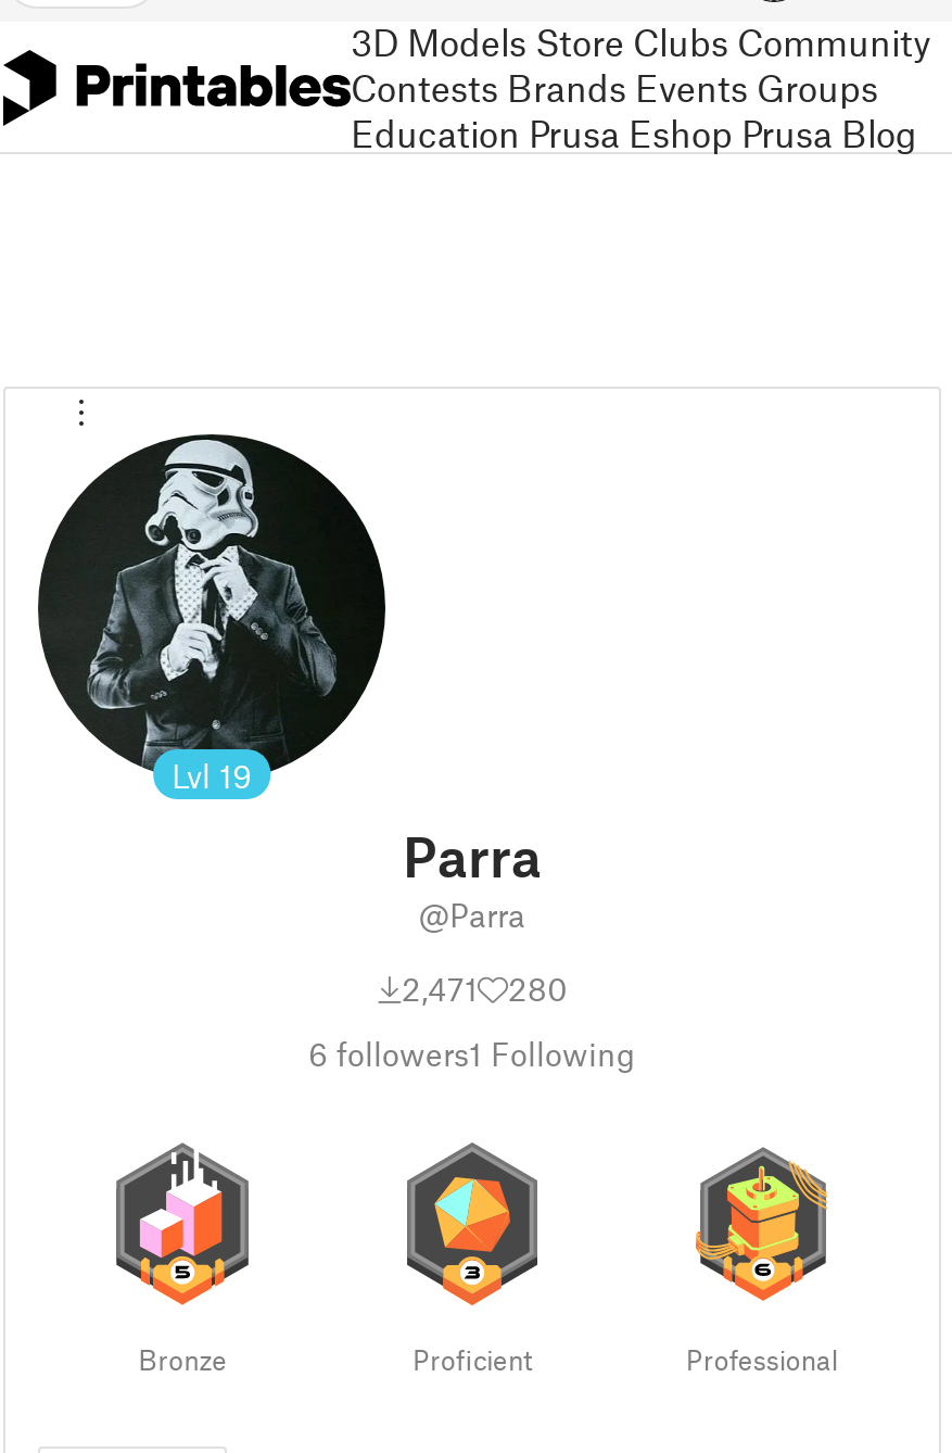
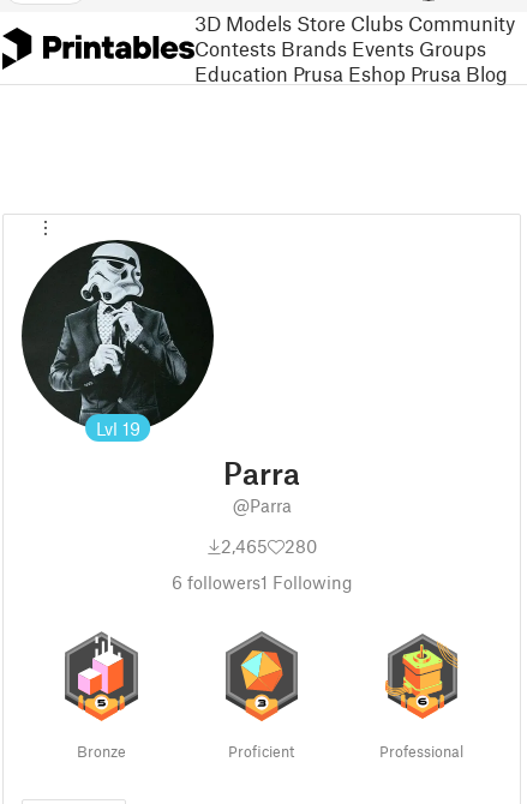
[402,969,567,1008] 2,471 280 -> [220,535,316,557] 2,465 280

